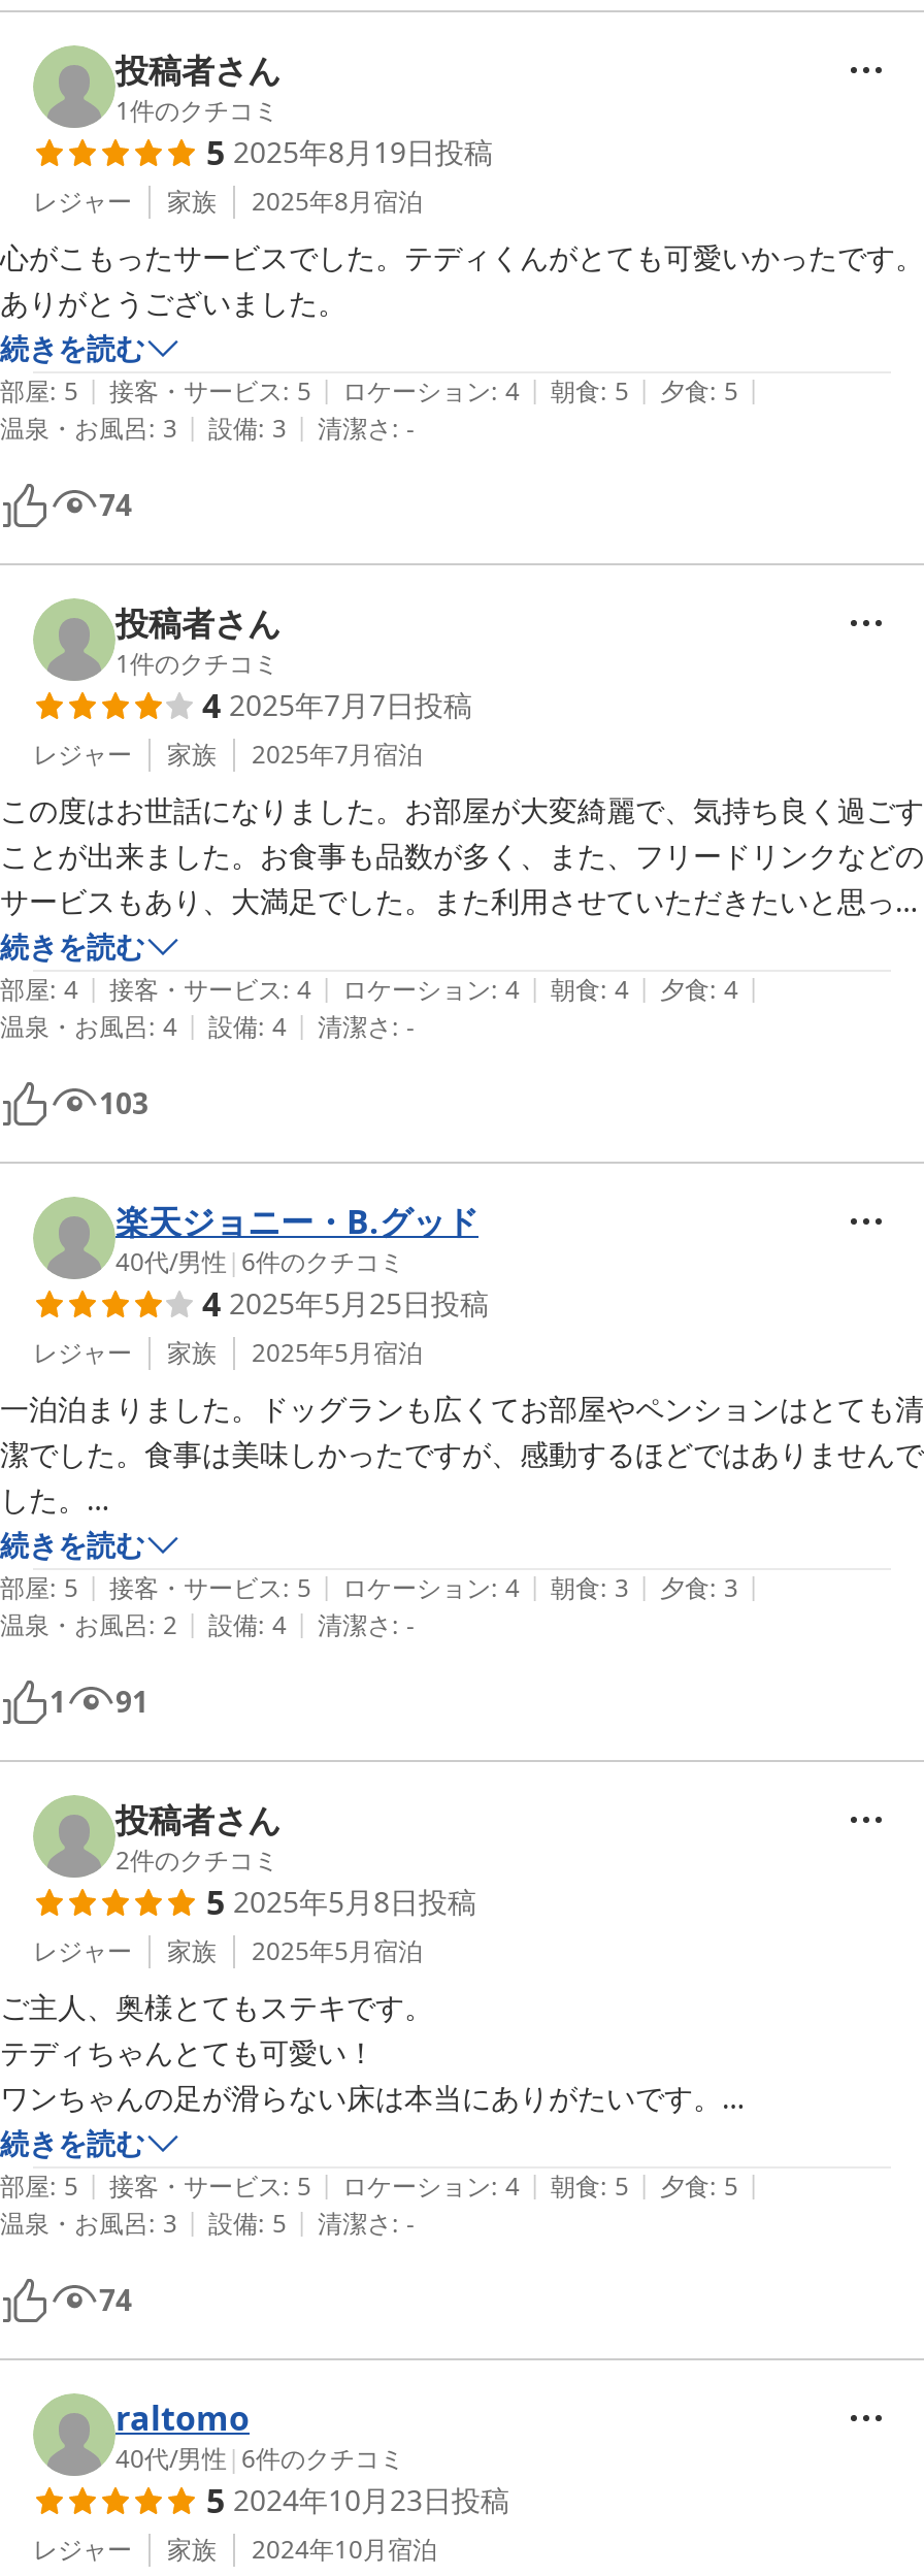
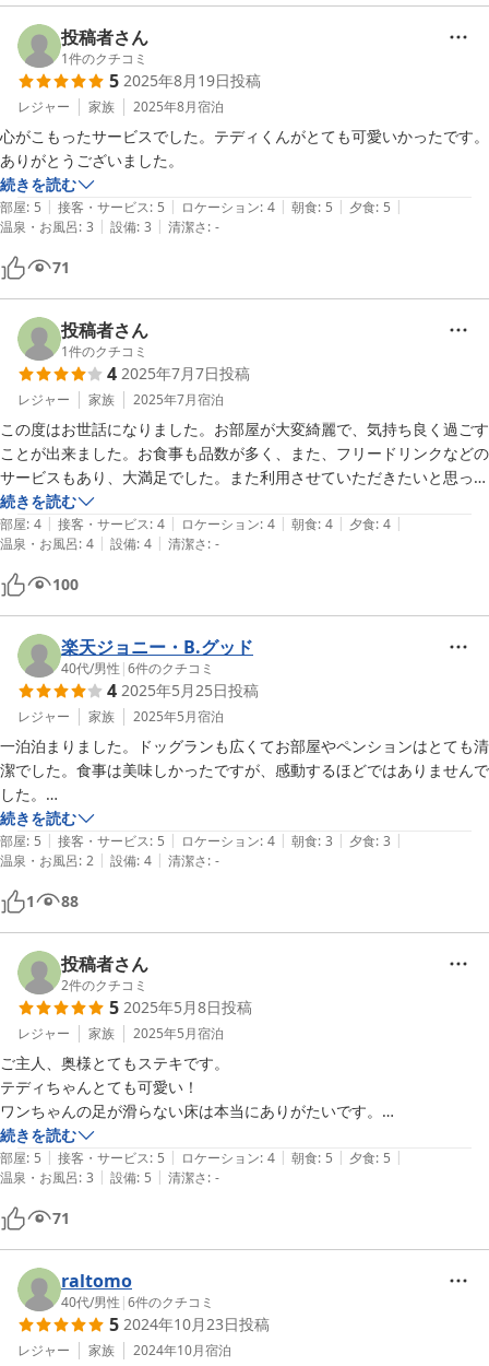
[99,485,132,524] 74 -> [52,257,70,278] 71
[99,1083,148,1122] 103 -> [52,574,79,594] 100
[49,1682,148,1721] 1 91 -> [26,891,79,911] 1 88
[99,2280,132,2319] 74 -> [52,1208,70,1228] 71

